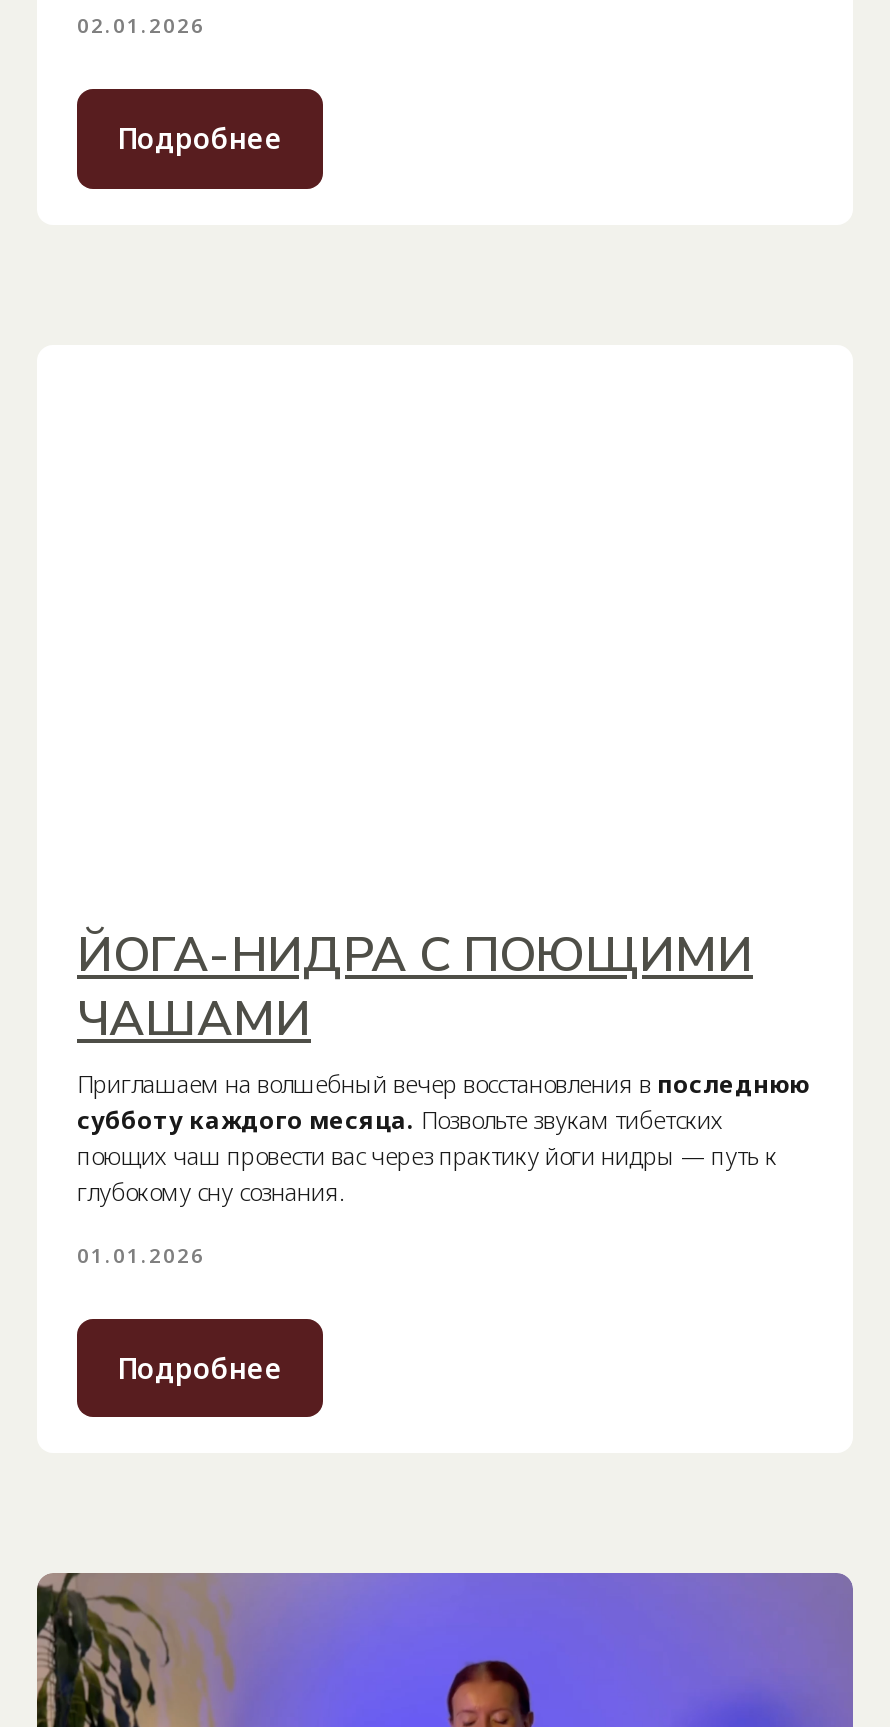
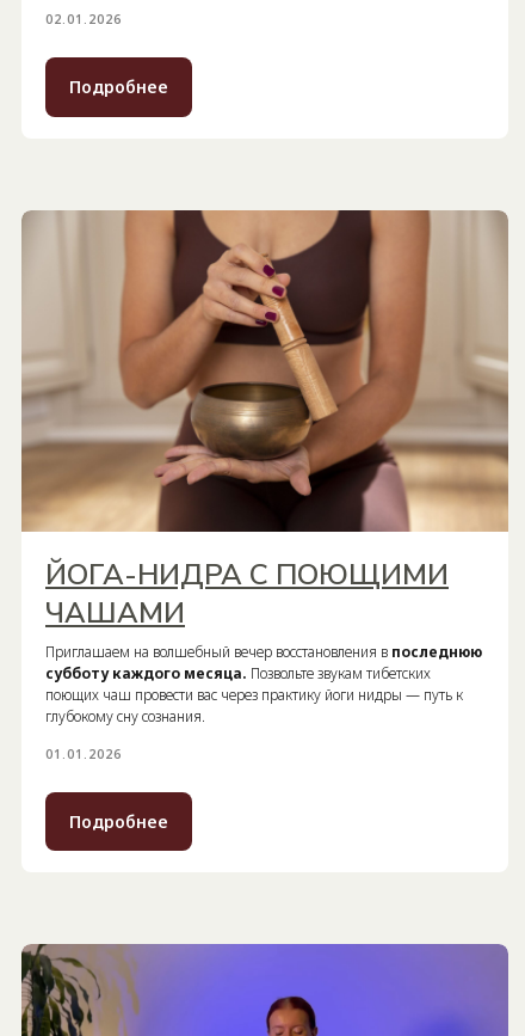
none -> [20,209,509,533] [image]

